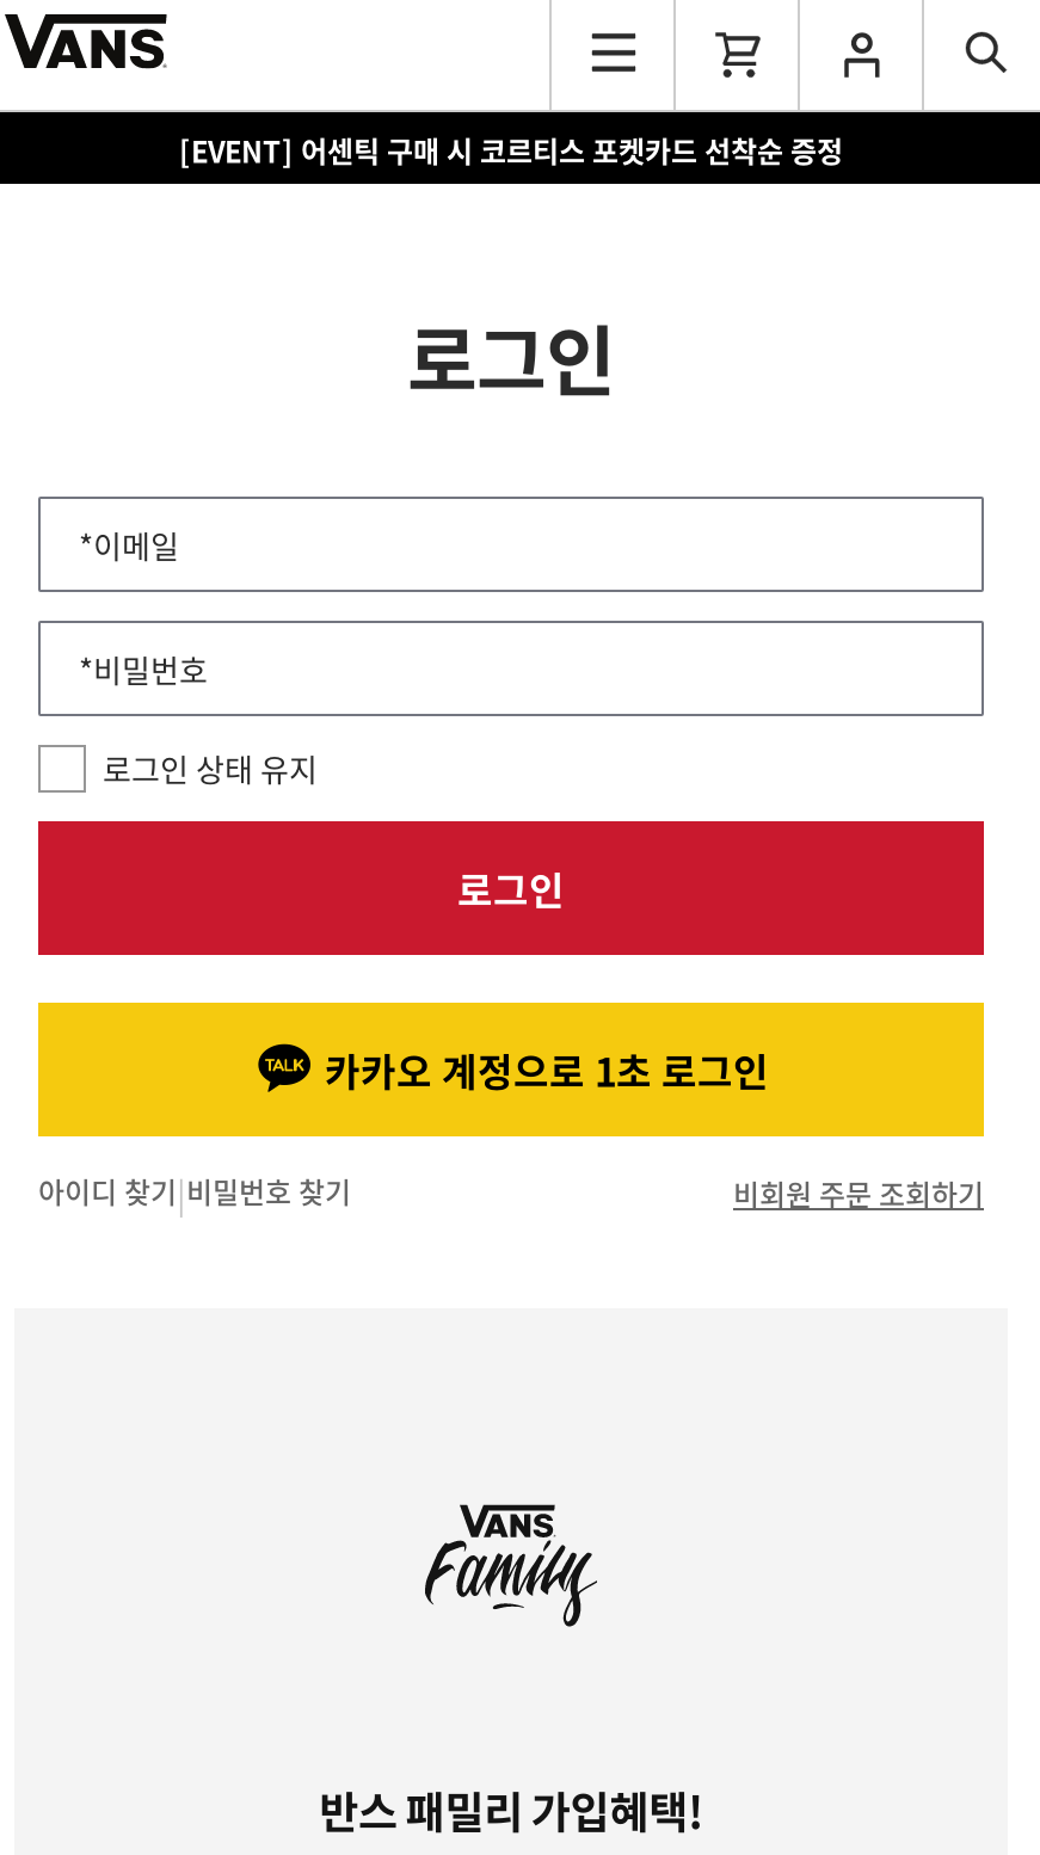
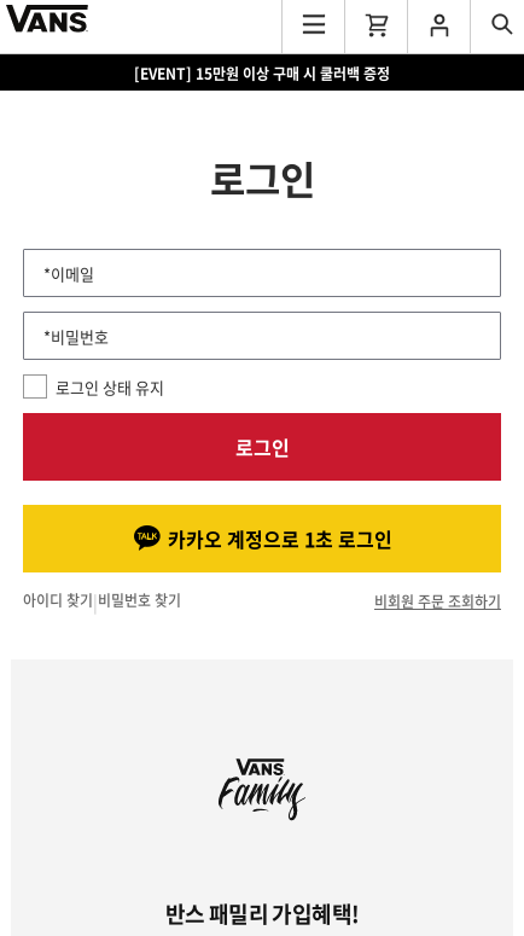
[179,129,843,172] [EVENT] 어센틱 구매 시 코르티스 포켓카드 선착순 증정 -> [134,63,390,85] [EVENT] 15만원 이상 구매 시 쿨러백 증정

